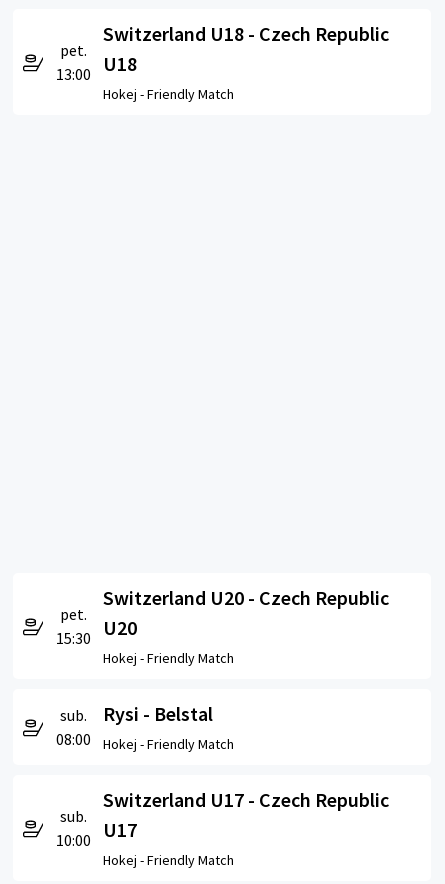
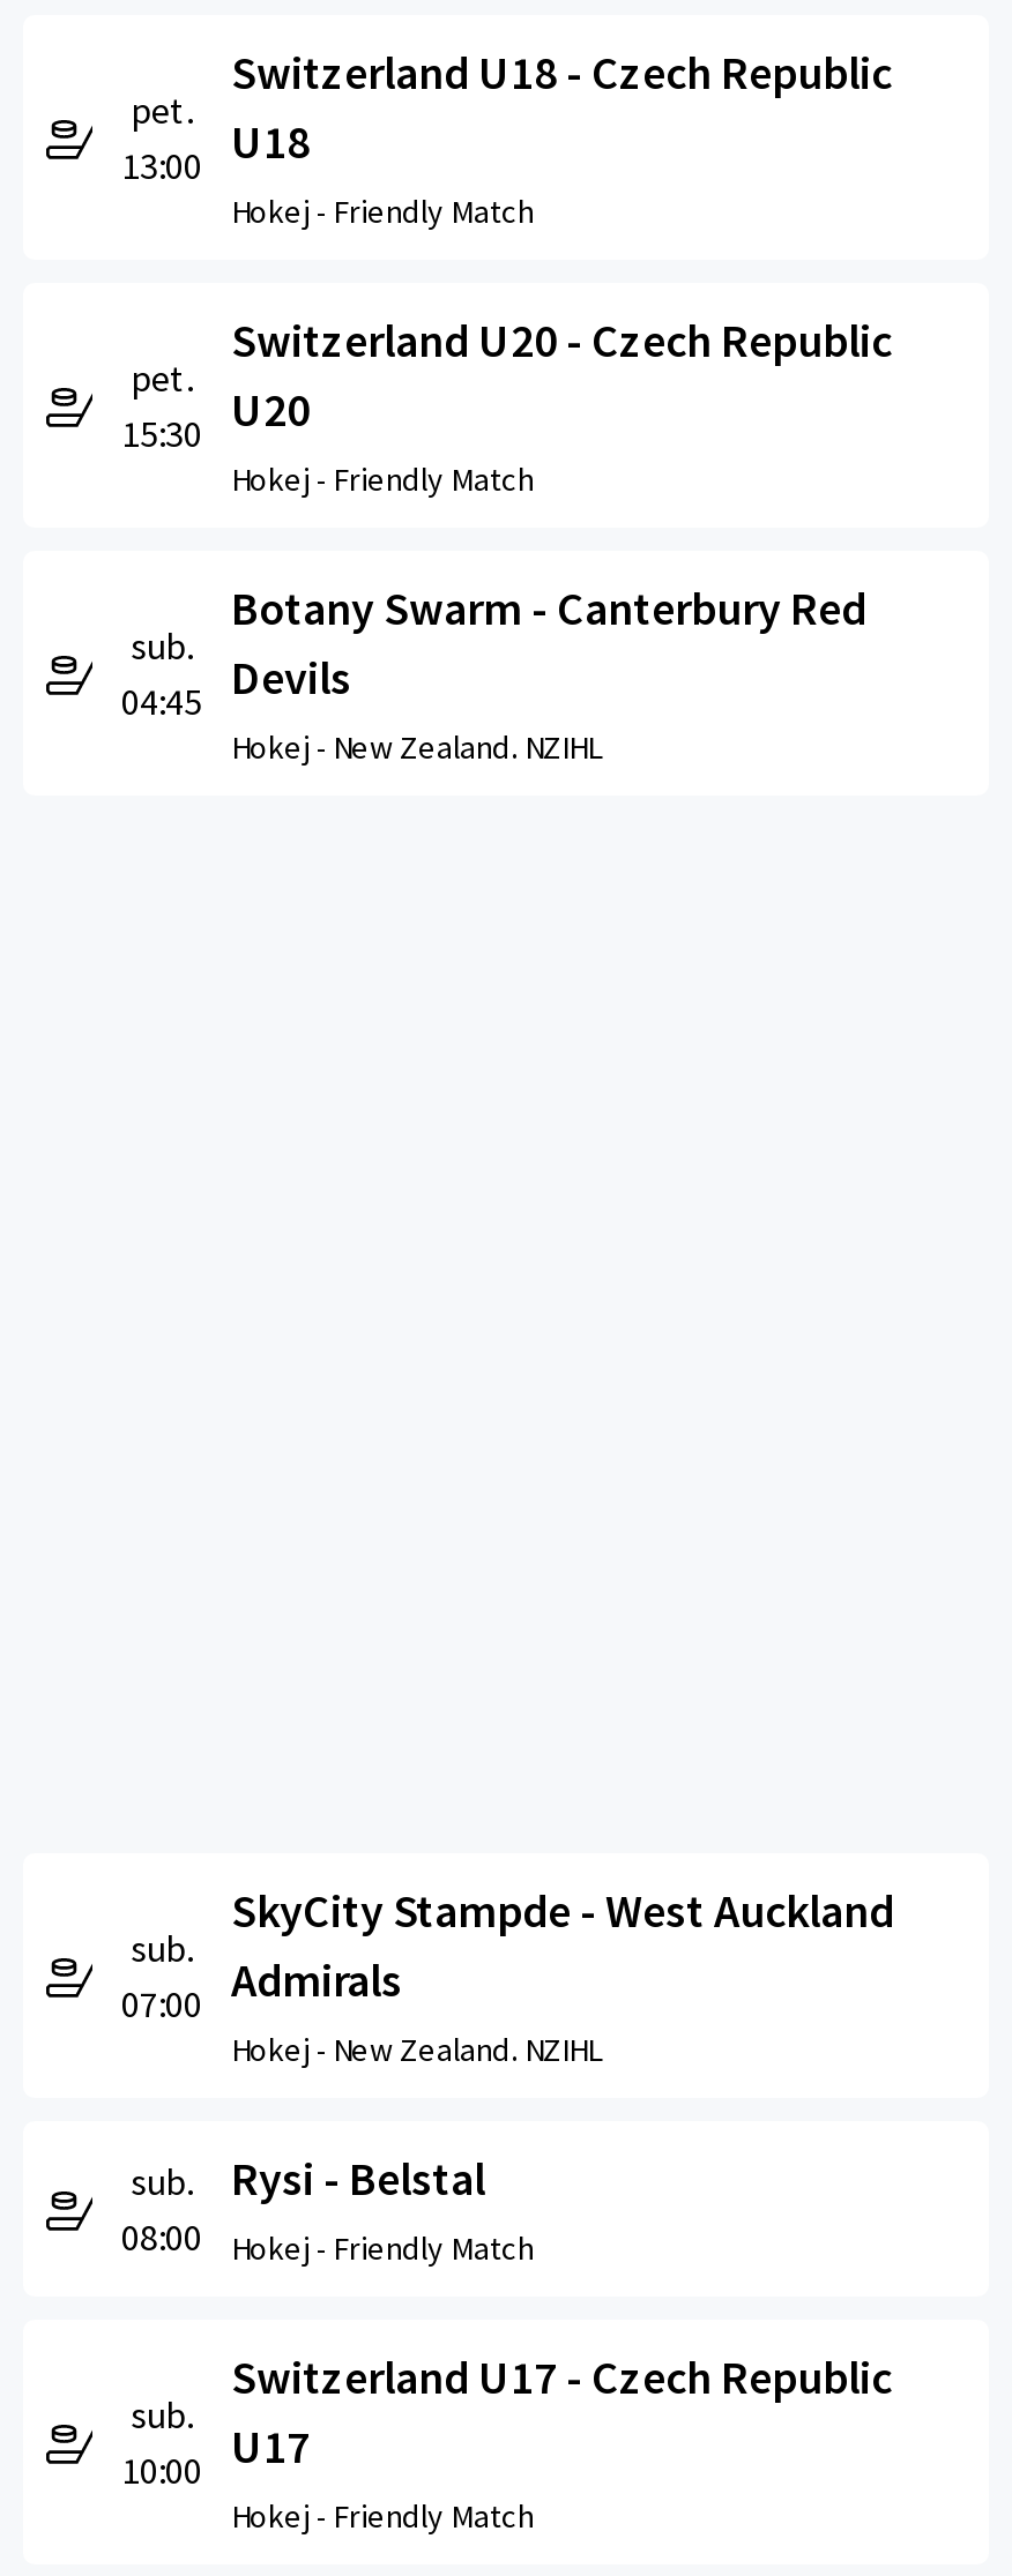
moved [55,585,389,667] -> [121,311,892,500]: pet. | 15:30 | Switzerland U20 - Czech Republic | U20 | Hokej - Friendly Match
none -> [121,622,202,724] sub. | 04:45
none -> [121,1925,202,2026] sub. | 07:00
none -> [231,578,866,768] Botany Swarm - Canterbury Red | Devils | Hokej - New Zealand. NZIHL
none -> [231,1881,894,2070] SkyCity Stampde - West Auckland | Admirals | Hokej - New Zealand. NZIHL

